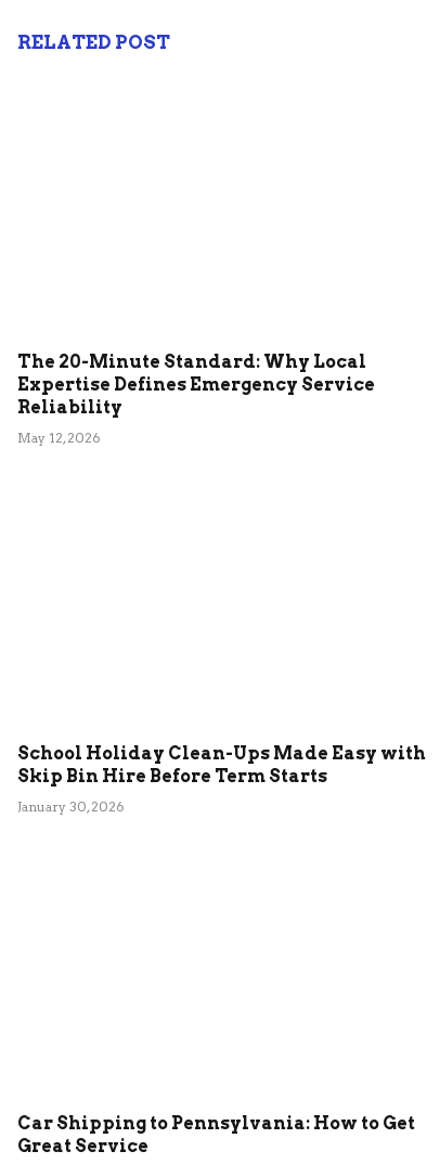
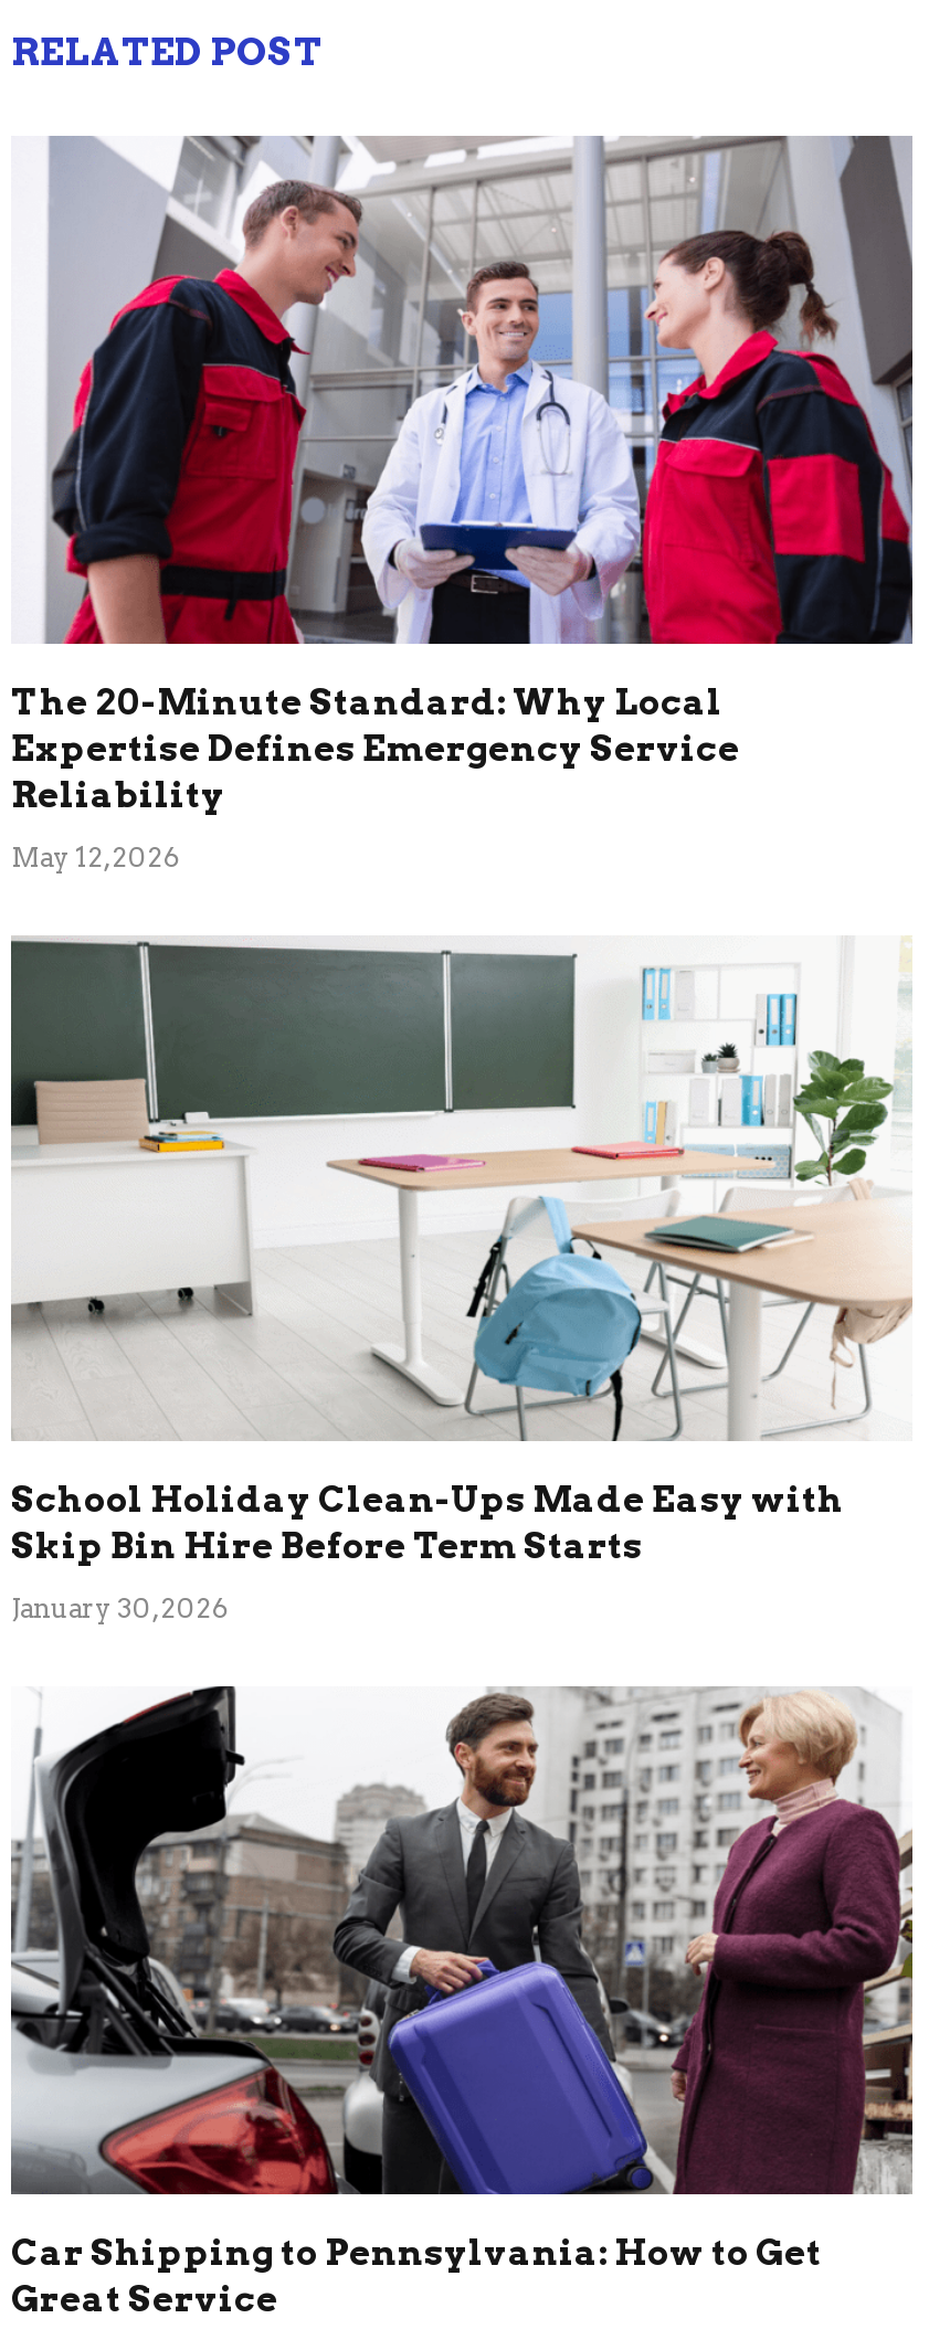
none -> [42,134,915,646] [image]
none -> [9,935,915,1443] [image]
none -> [9,1684,915,2196] [image]

